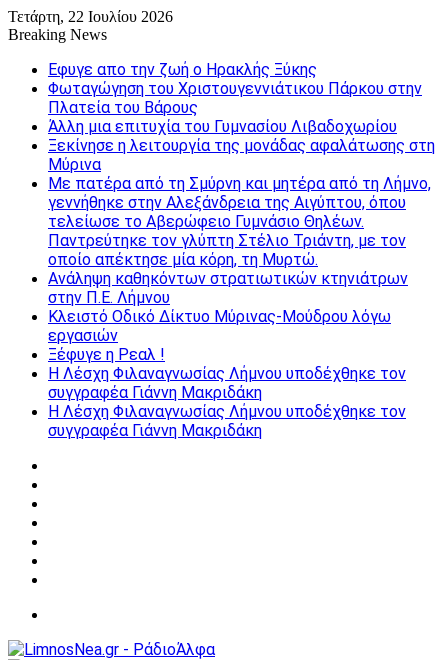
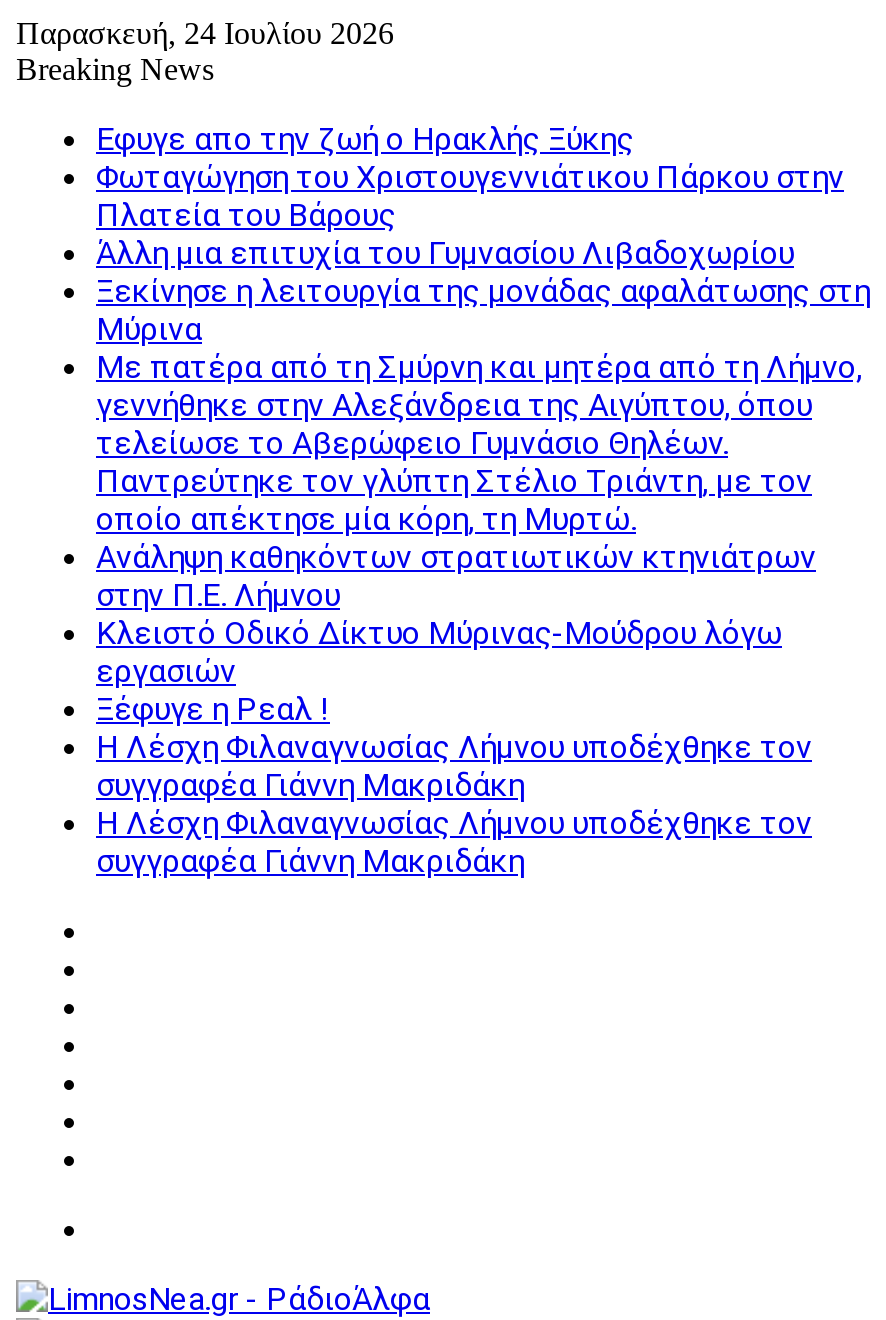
[8,8,173,25] Τετάρτη, 22 Ιουλίου 2026 -> [16,16,394,50] Παρασκευή, 24 Ιουλίου 2026

